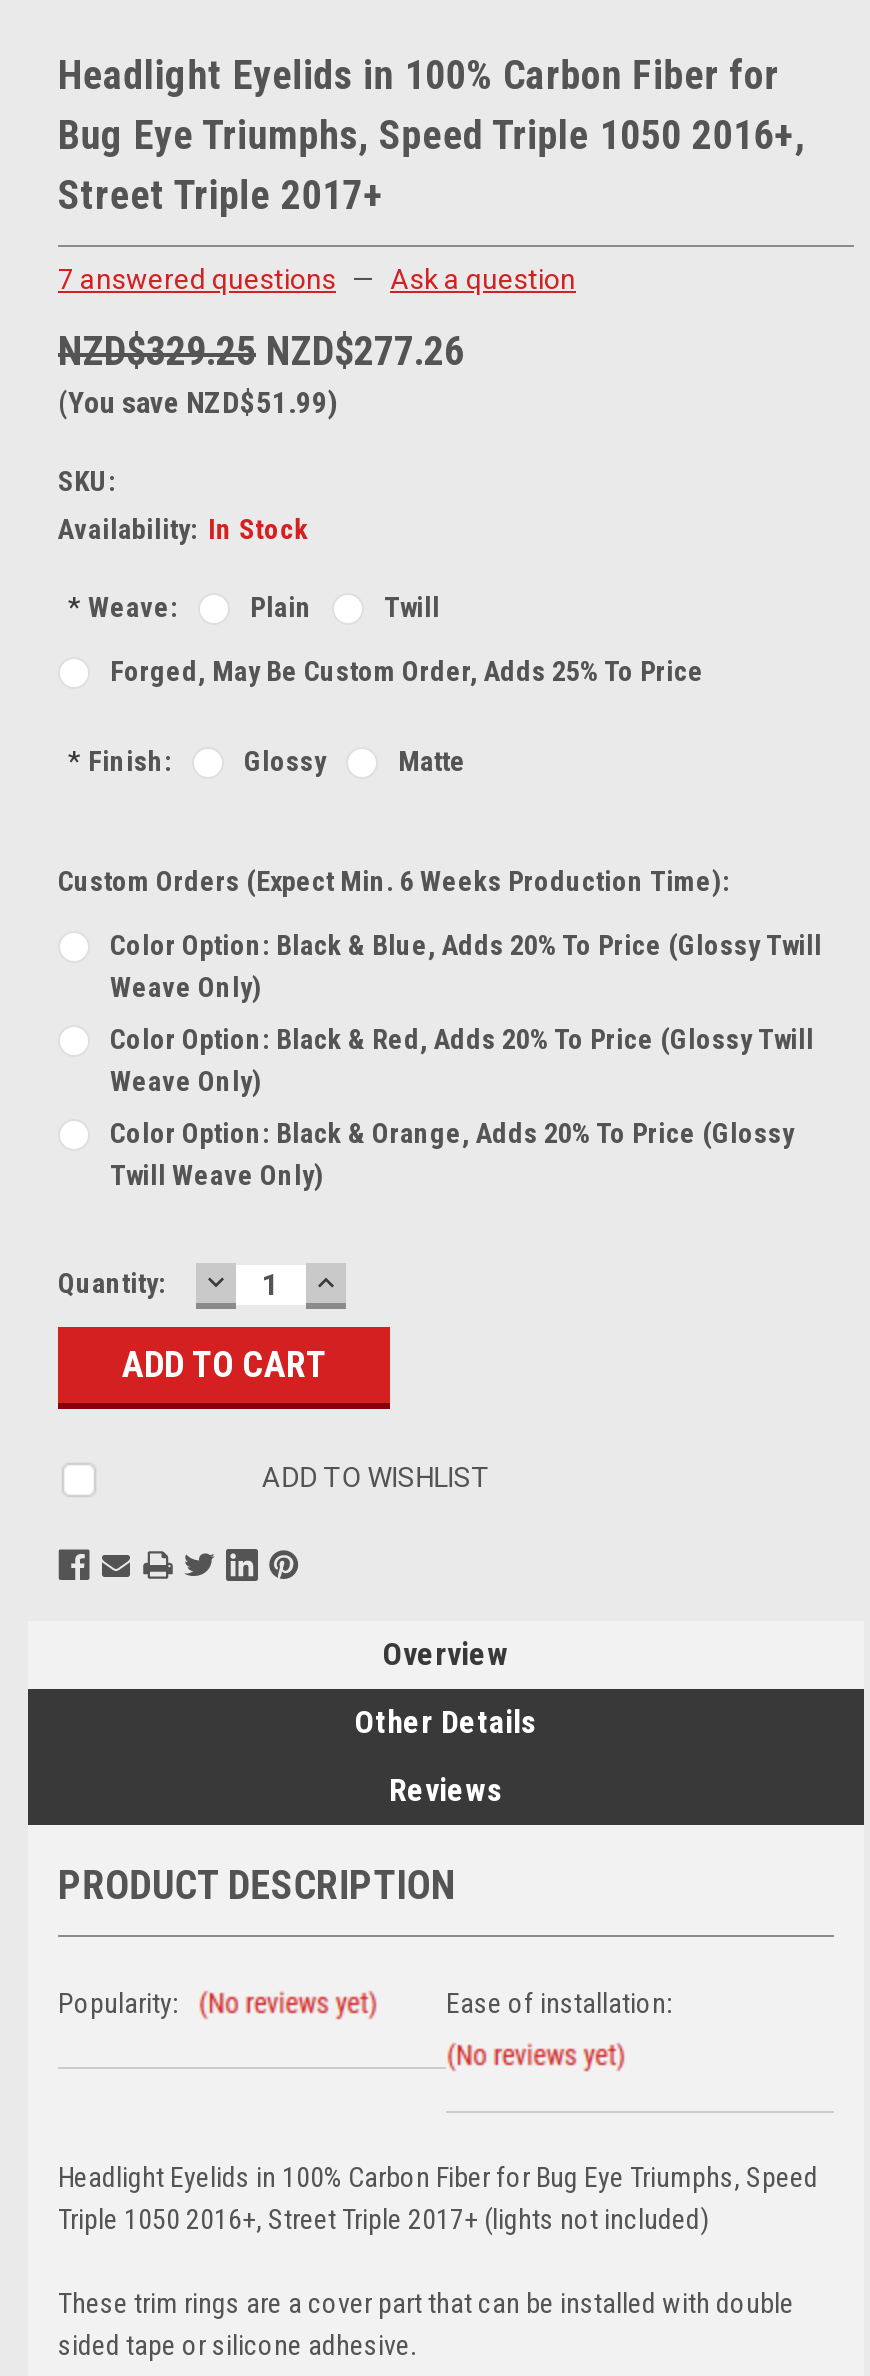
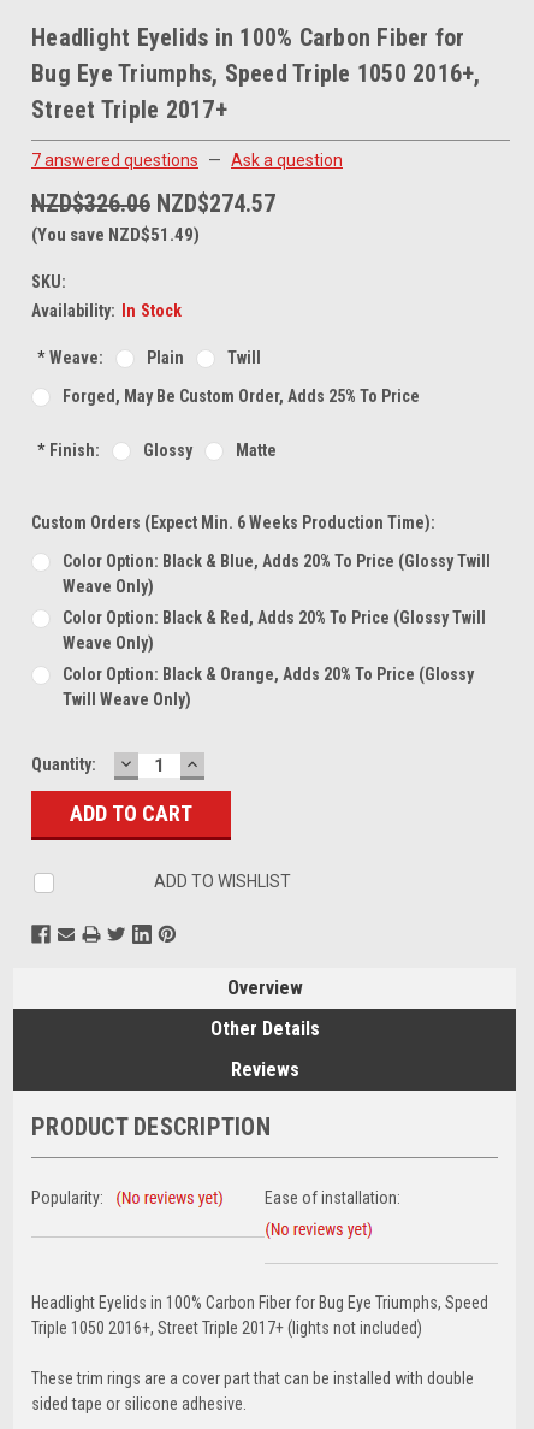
[58,327,464,421] NZD$329.25 NZD$277.26 | (You save NZD$51.99) -> [31,189,275,245] NZD$326.06 NZD$274.57 | (You save NZD$51.49)

